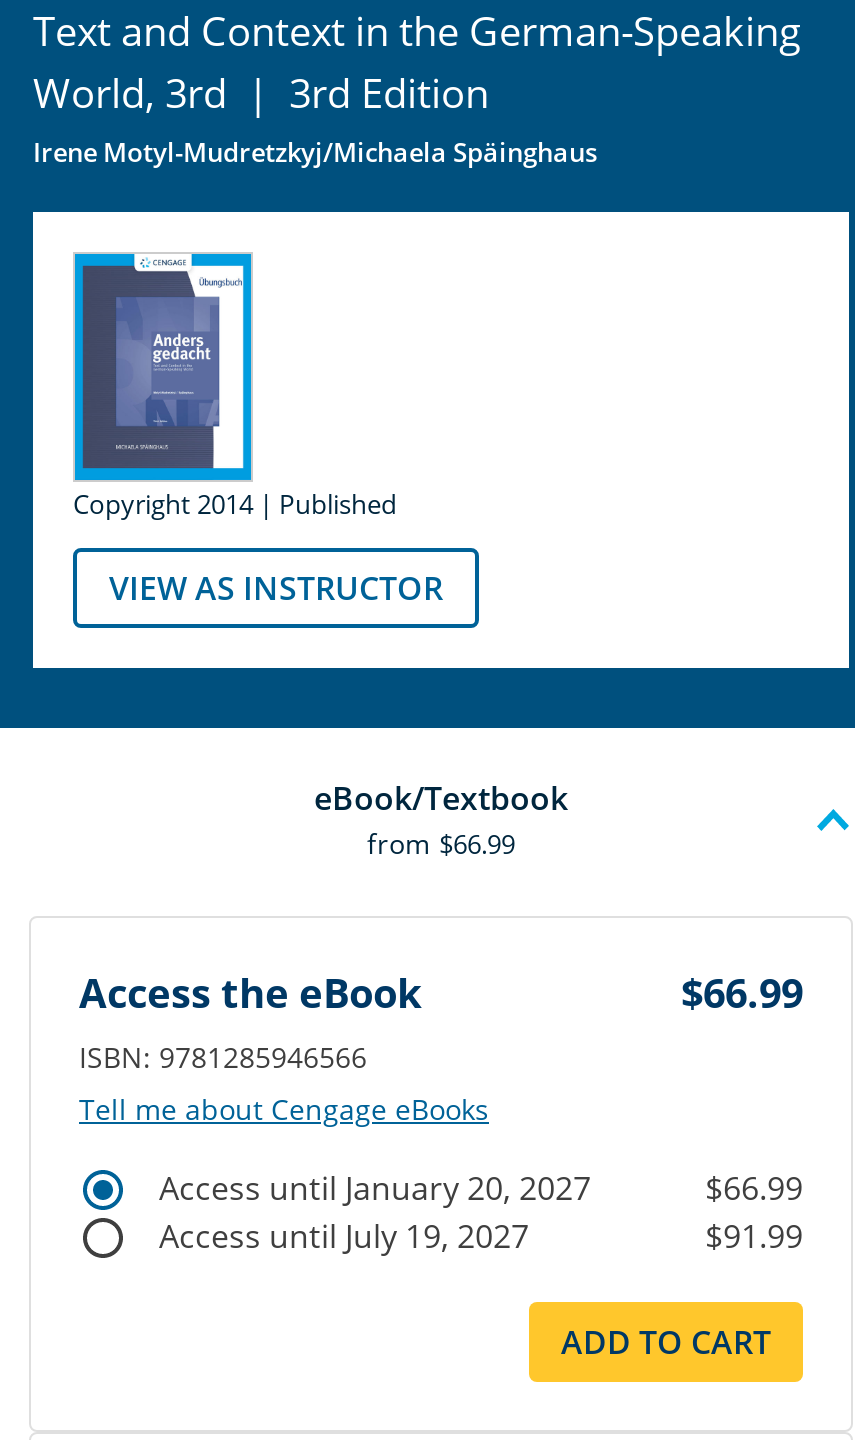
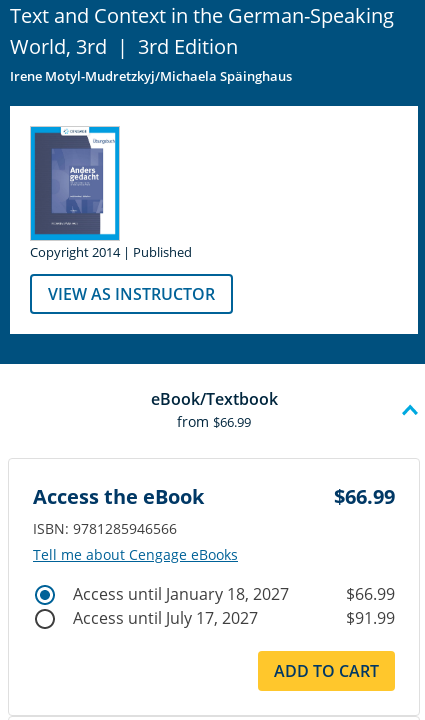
[159,1165,591,1209] Access until January 20, 2027 -> [73,583,289,605] Access until January 18, 2027
[159,1213,529,1257] Access until July 19, 2027 -> [73,607,258,629] Access until July 17, 2027

